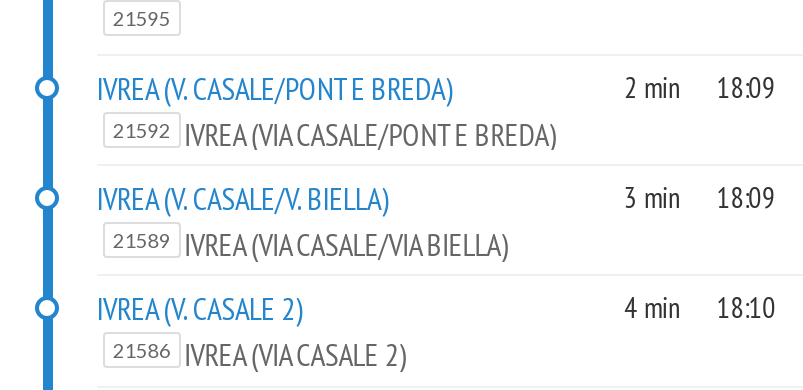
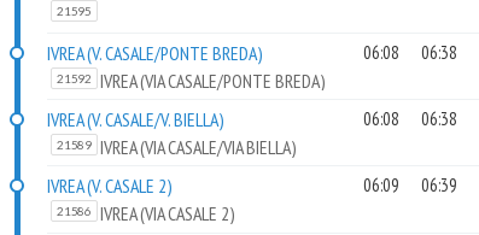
[624,67,776,105] 2 min | 18:09 -> [364,40,457,63] 06:08 | 06:38
[624,178,776,216] 3 min | 18:09 -> [364,107,457,130] 06:08 | 06:38
[624,288,776,326] 4 min | 18:10 -> [364,174,457,196] 06:09 | 06:39

